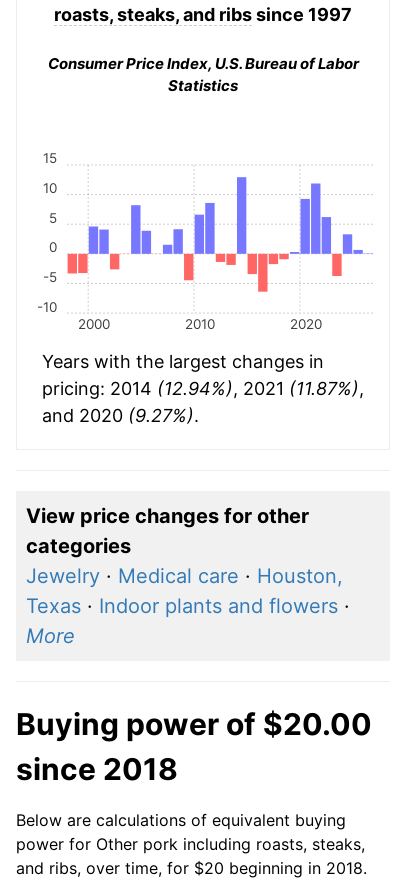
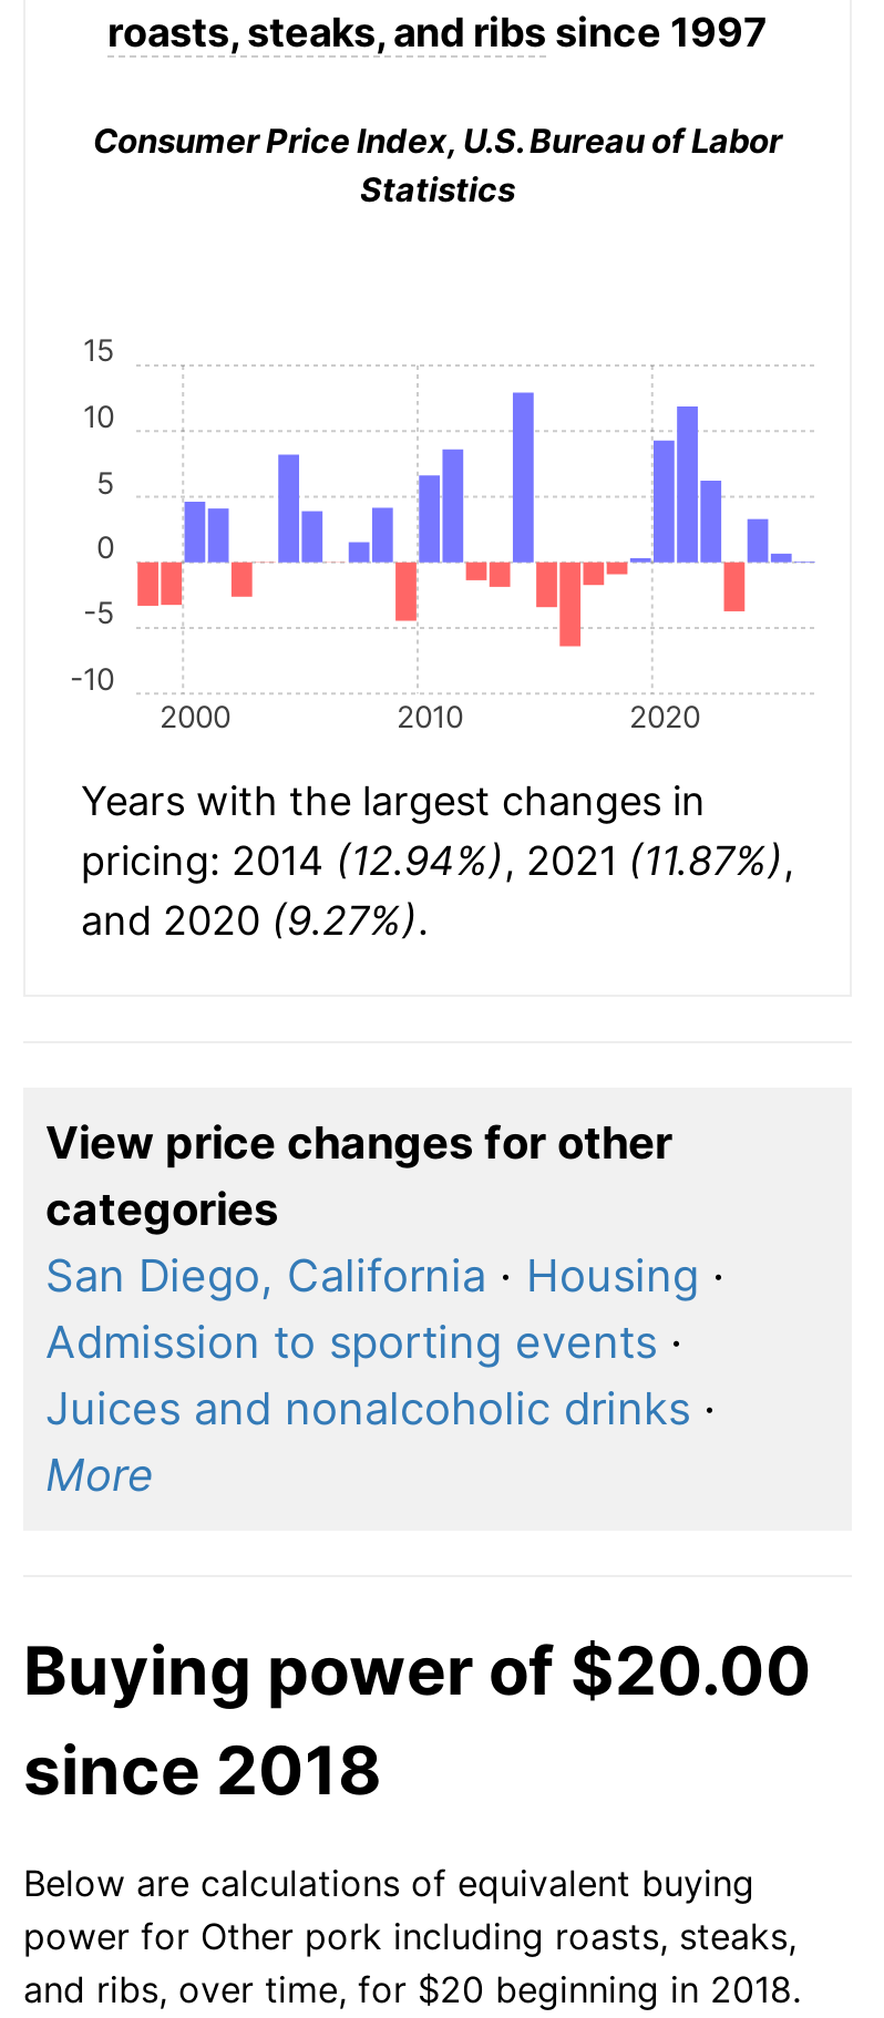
[26,564,350,618] Jewelry · Medical care · Houston, | Texas · Indoor plants and flowers · -> [45,1250,726,1436] San Diego, California · Housing · | Admission to sporting events · | Juices and nonalcoholic drinks ·

